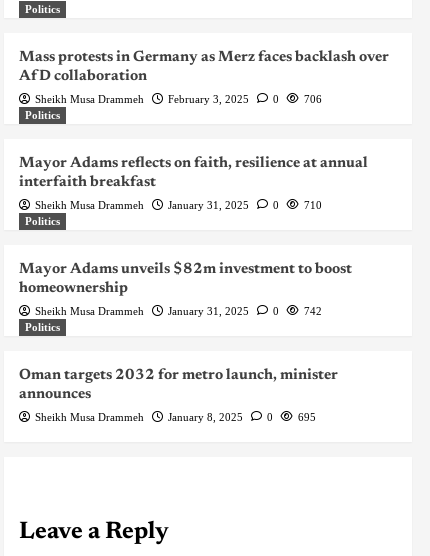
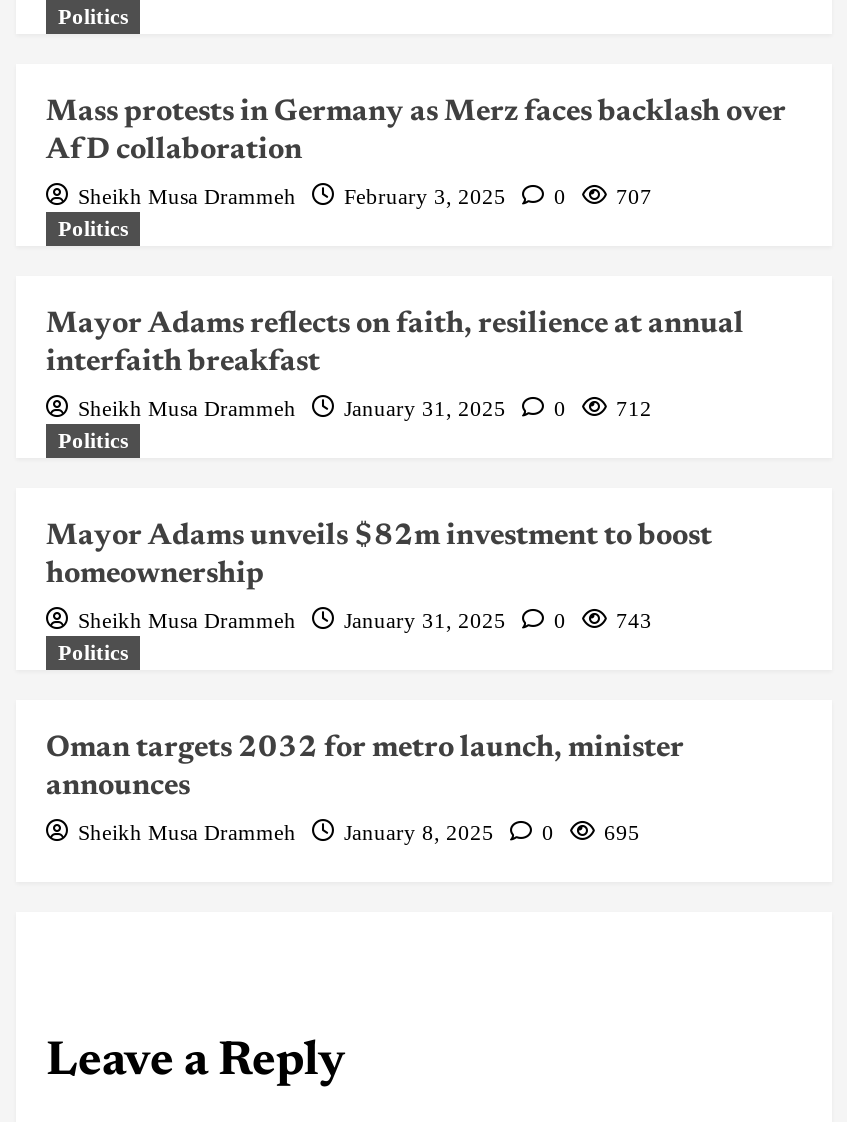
[304,93,322,105] 706 -> [616,185,652,209] 707
[304,199,322,211] 710 -> [616,397,652,421] 712
[304,305,322,317] 742 -> [616,609,652,633] 743

